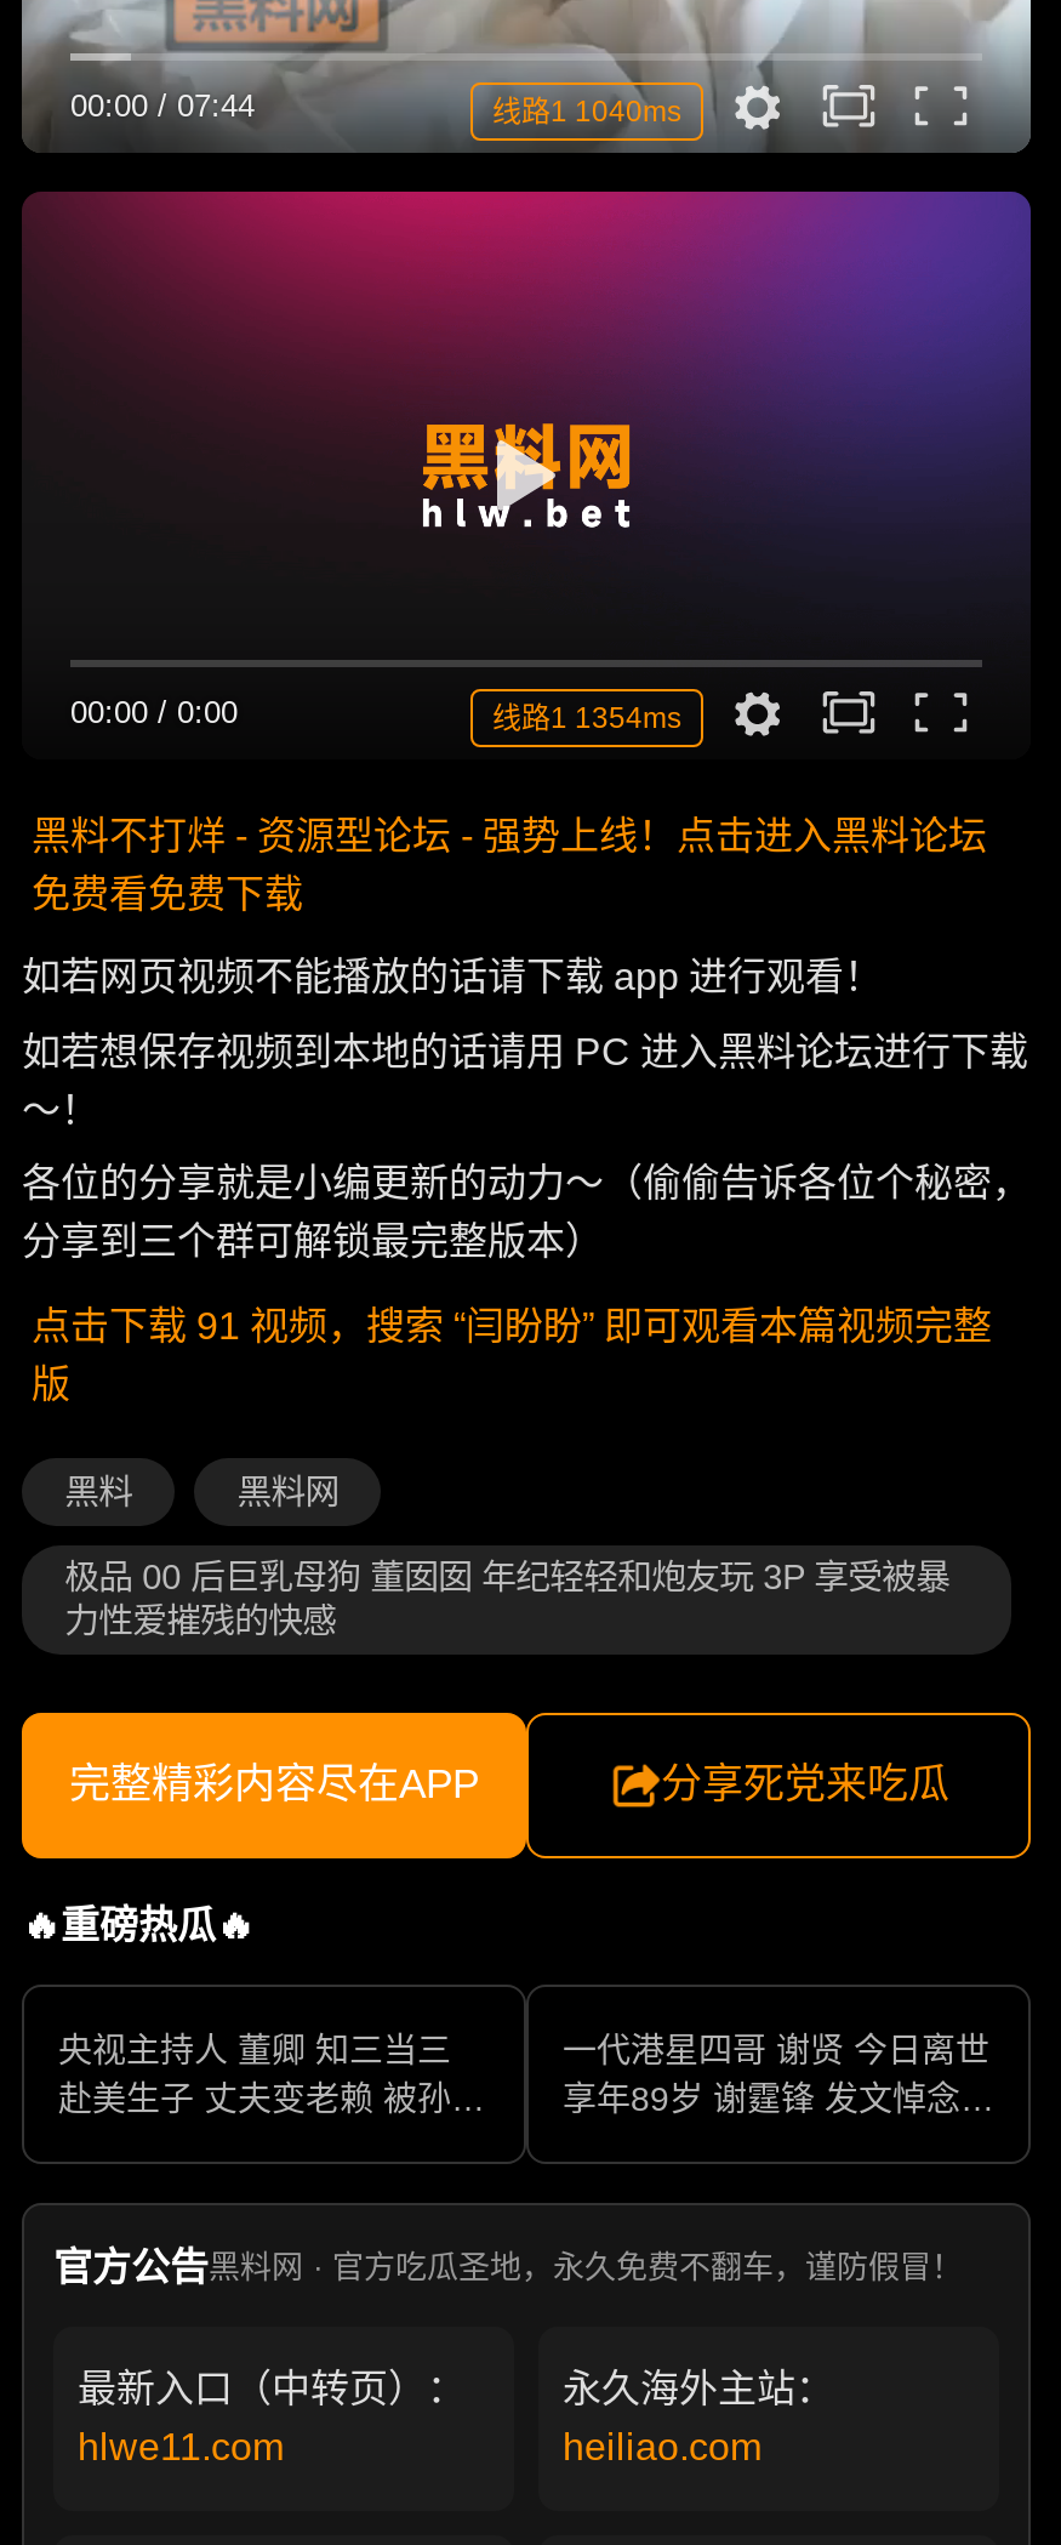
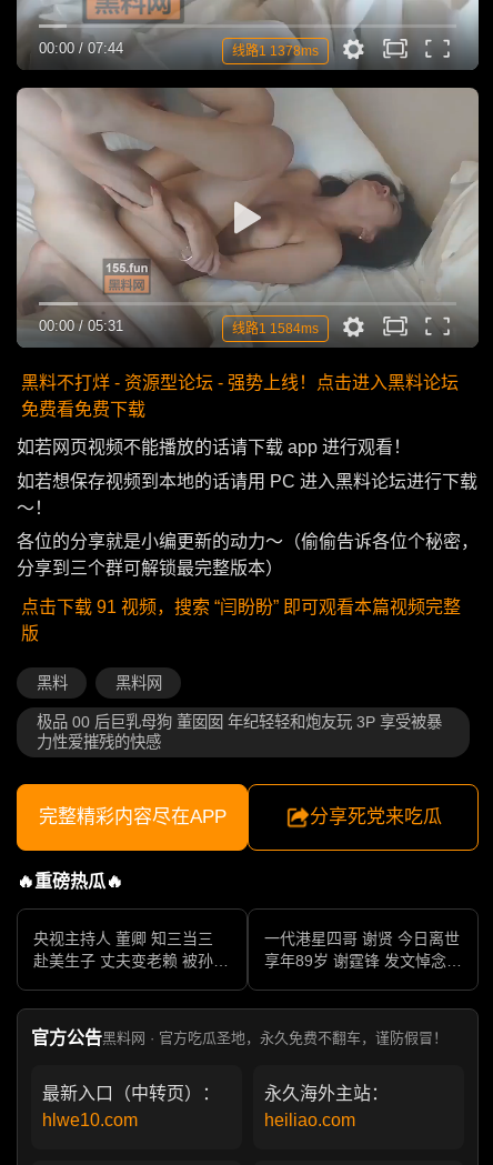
[492,94,681,128] 线路1 1040ms -> [232,43,319,59] 线路1 1378ms
[22,189,1033,757] [image] | 00:00 / 0:00 -> [16,87,480,348] [image] | 00:00 / 05:31
[492,701,681,735] 线路1 1354ms -> [232,321,319,336] 线路1 1584ms
[78,2427,284,2468] hlwe11.com -> [42,1111,138,1130] hlwe10.com

